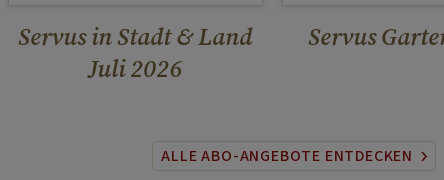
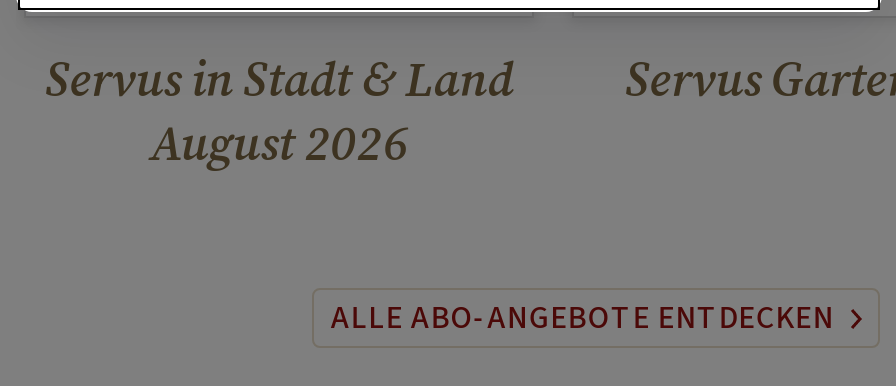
[88,52,182,85] Juli 2026 -> [150,110,408,176] August 2026

